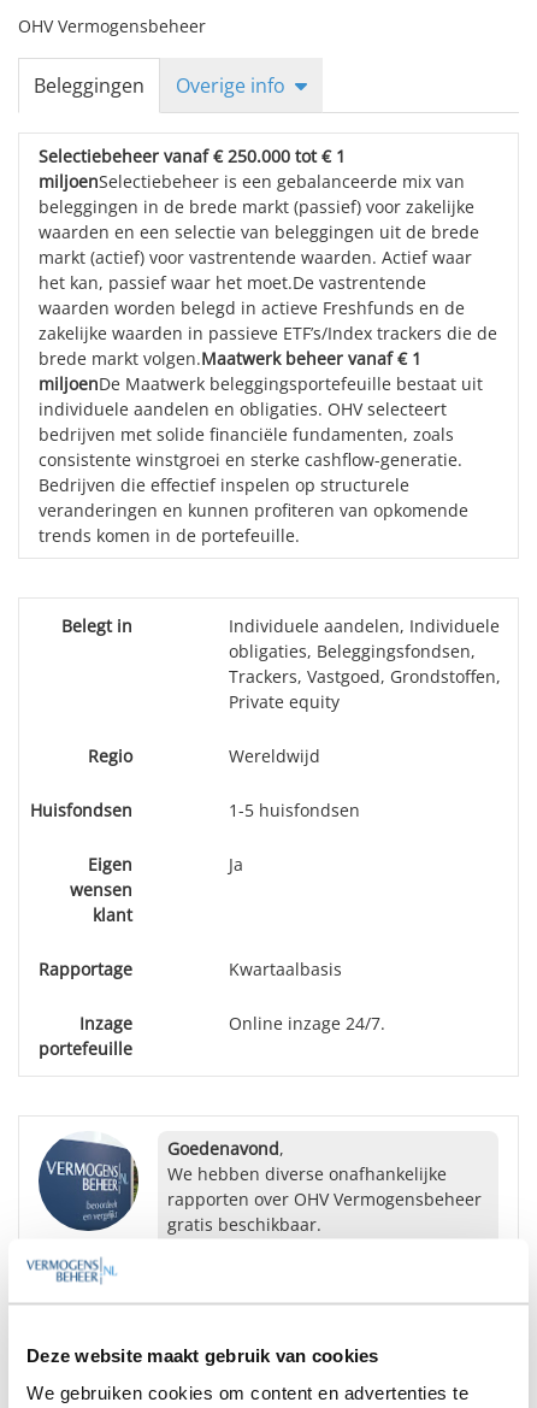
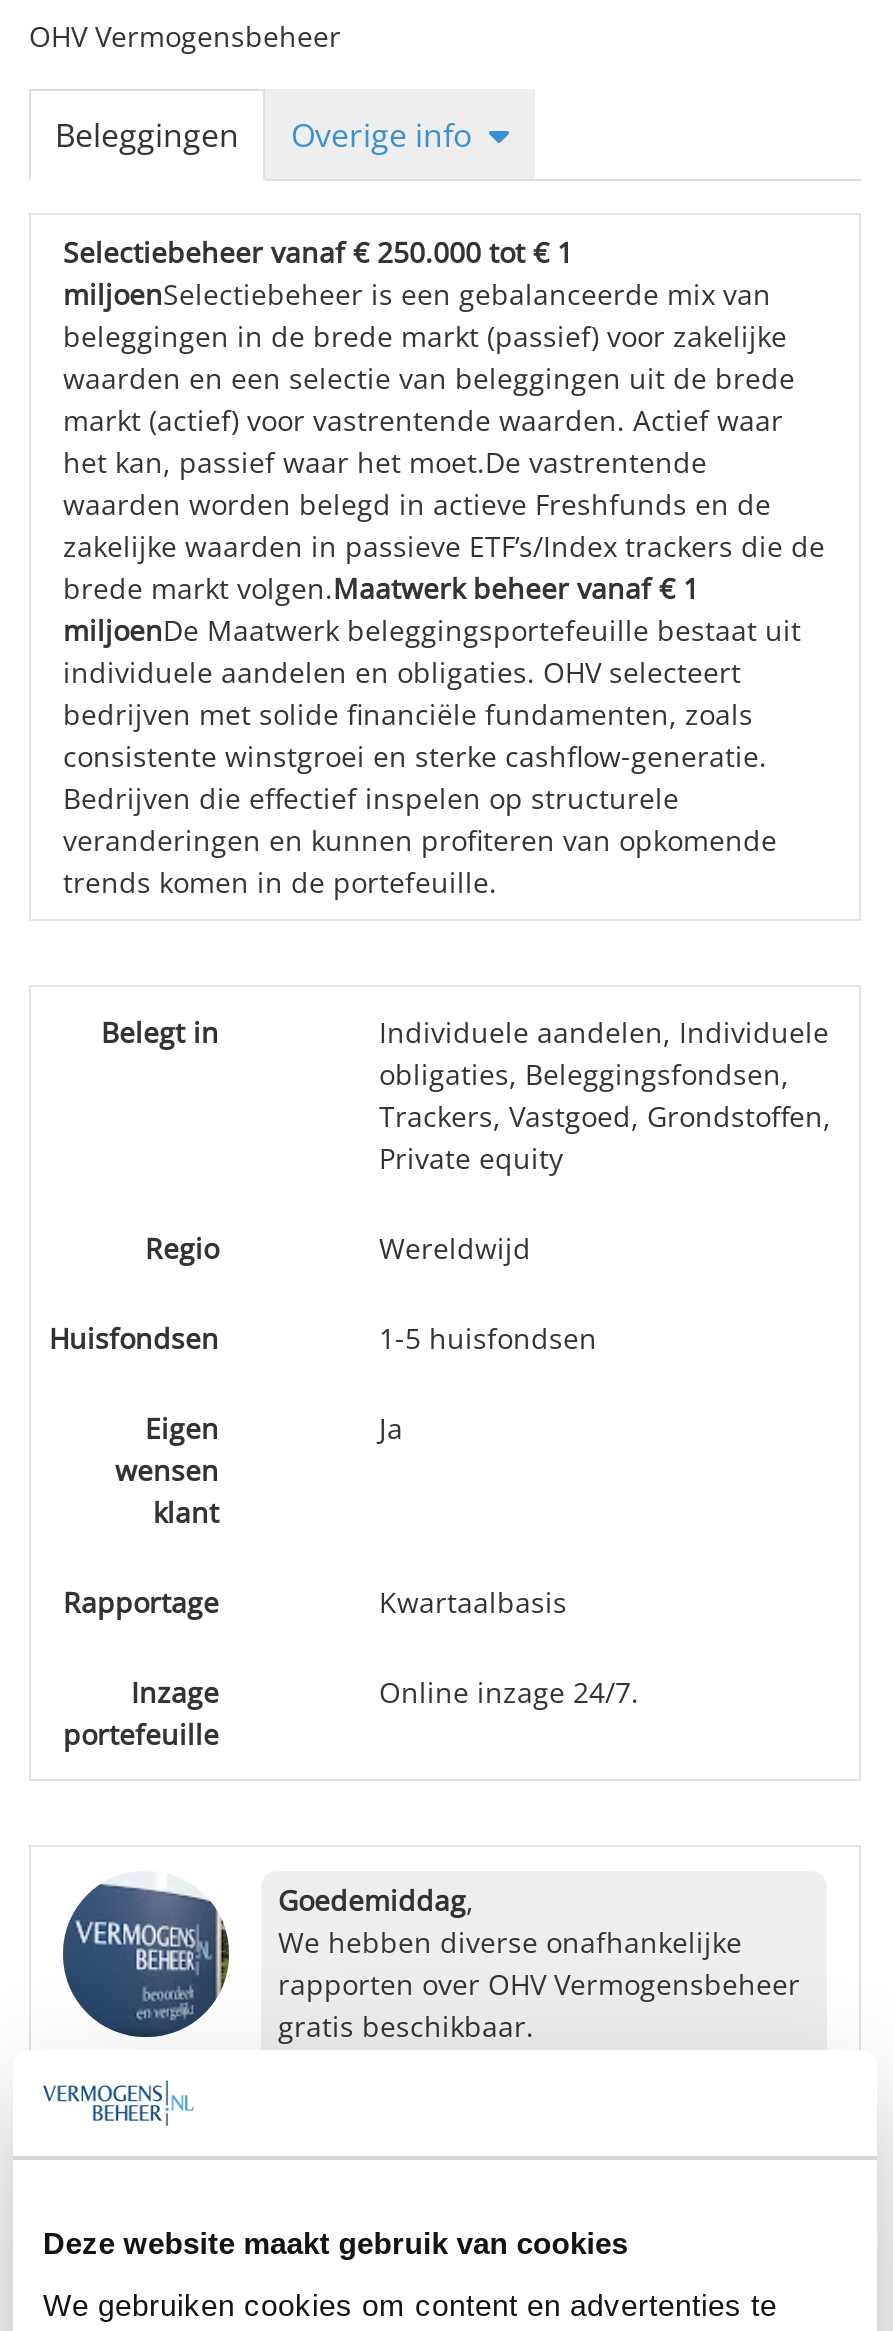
[168,1137,285,1160] Goedenavond, -> [278,1881,474,1919] Goedemiddag,

